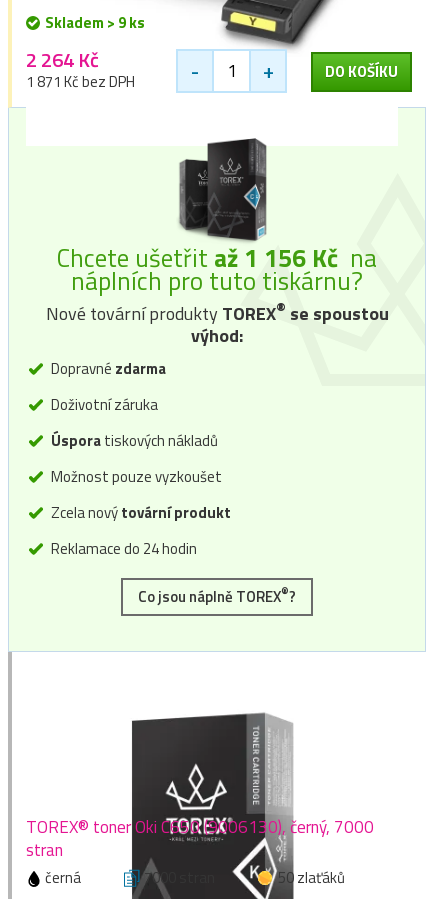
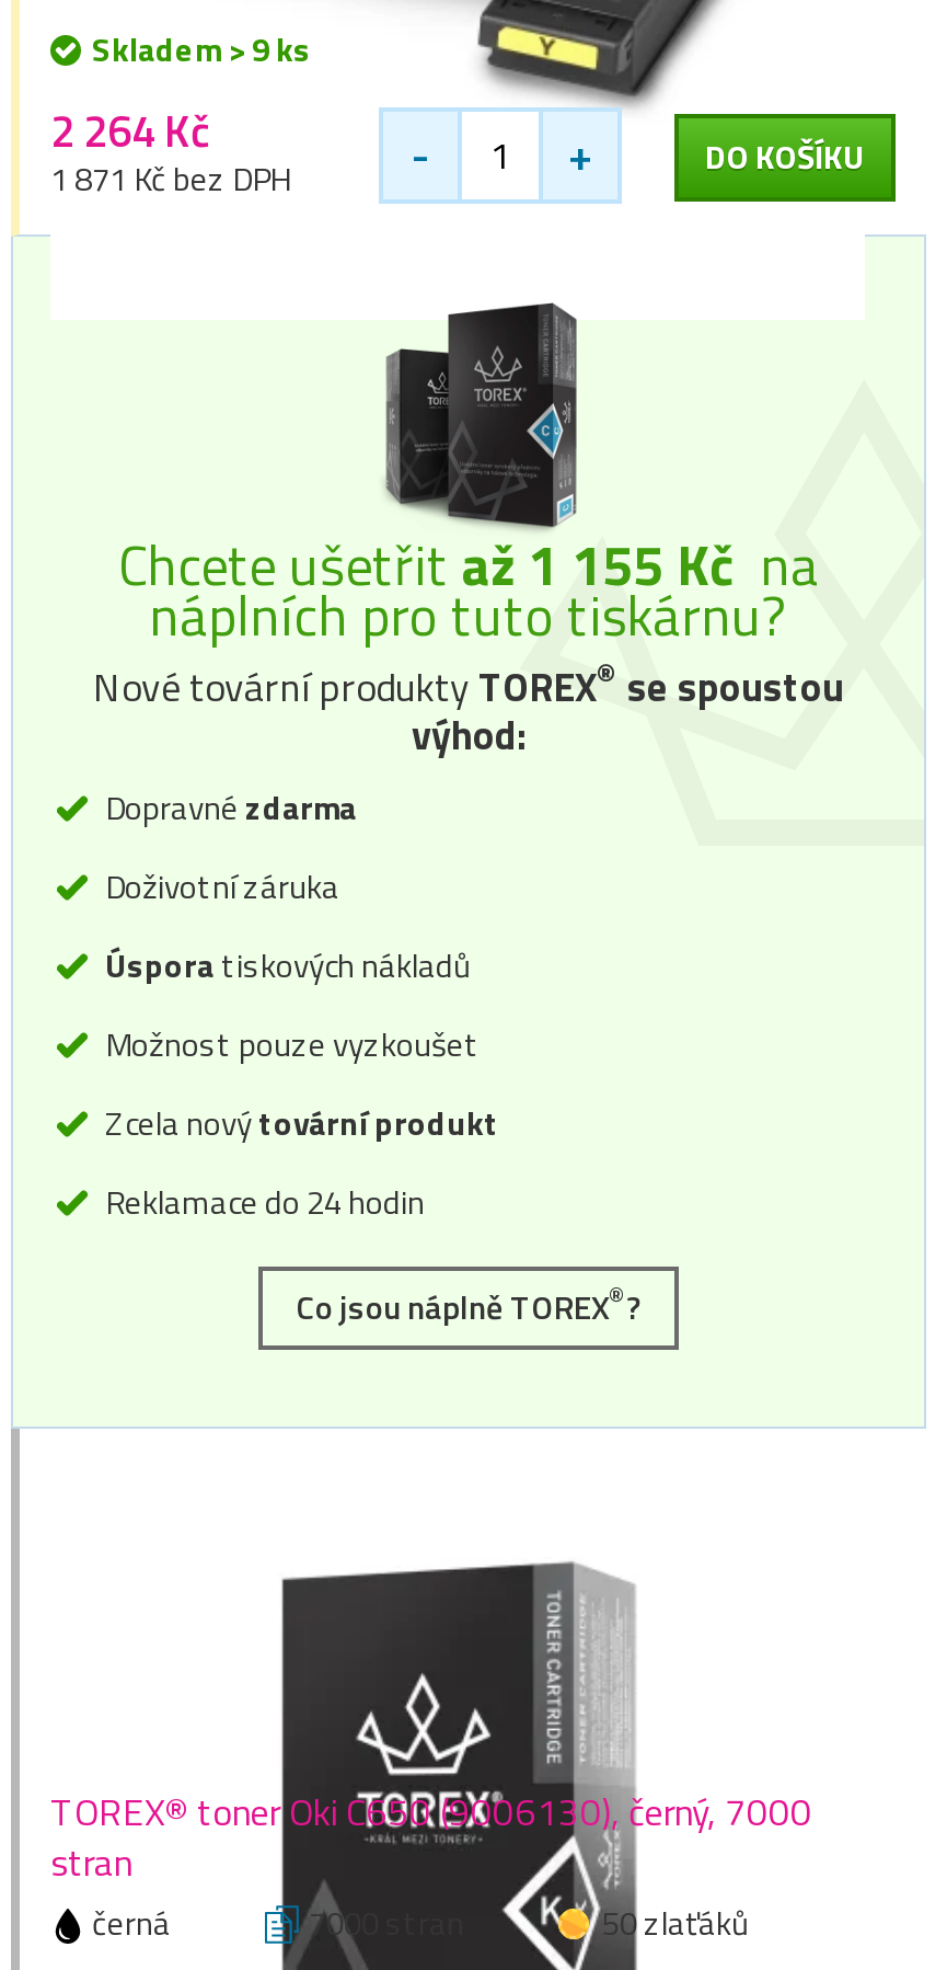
[57,239,377,277] Chcete ušetřit až 1 156 Kč na -> [118,523,819,607] Chcete ušetřit až 1 155 Kč na

